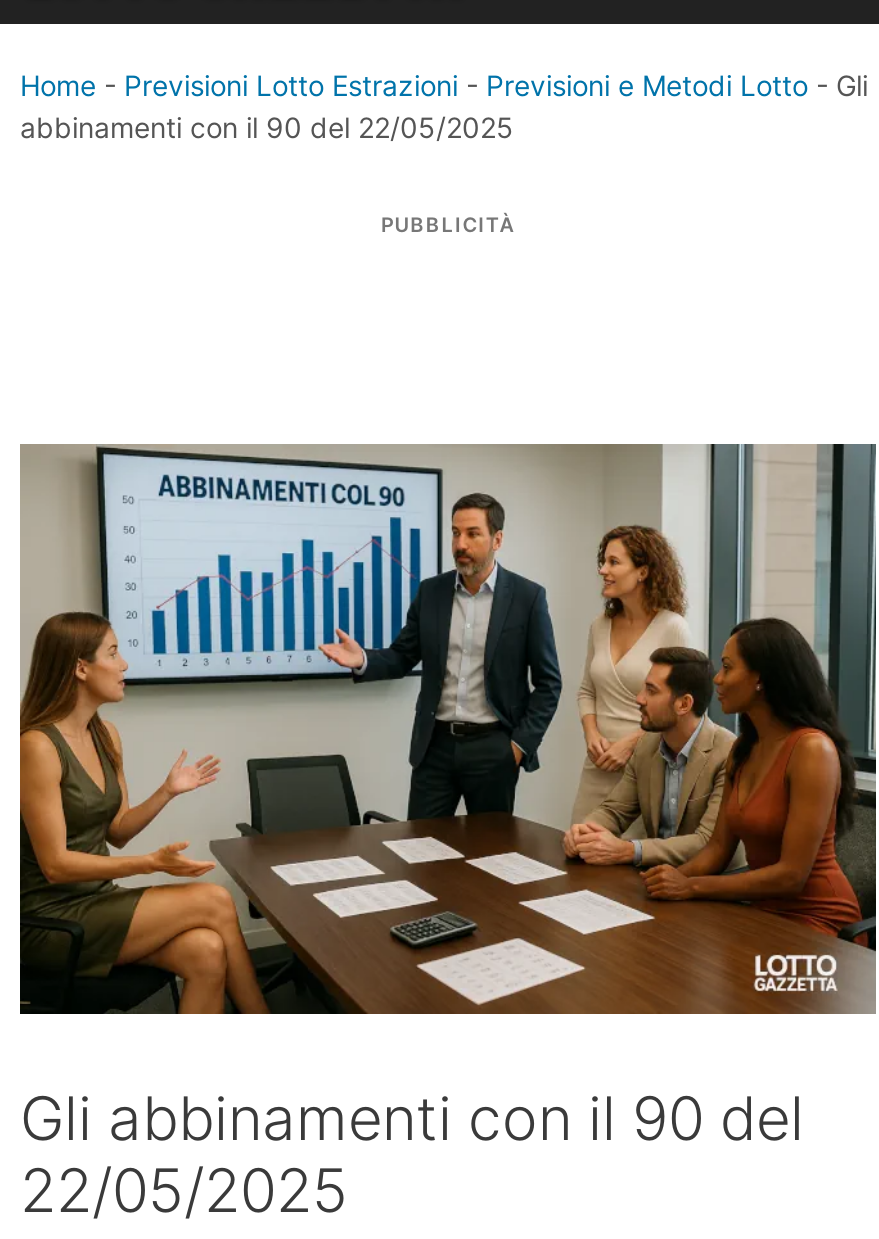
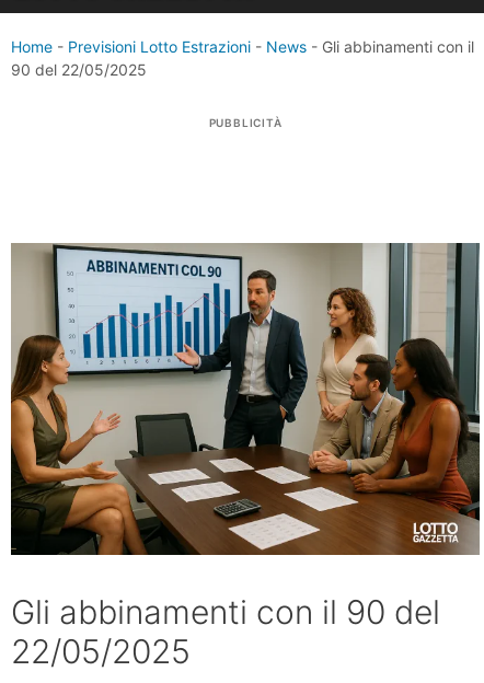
[20,68,868,144] Home - Previsioni Lotto Estrazioni - Previsioni e Metodi Lotto - Gli | abbinamenti con il 90 del 22/05/2025 -> [11,37,474,79] Home - Previsioni Lotto Estrazioni - News - Gli abbinamenti con il | 90 del 22/05/2025

